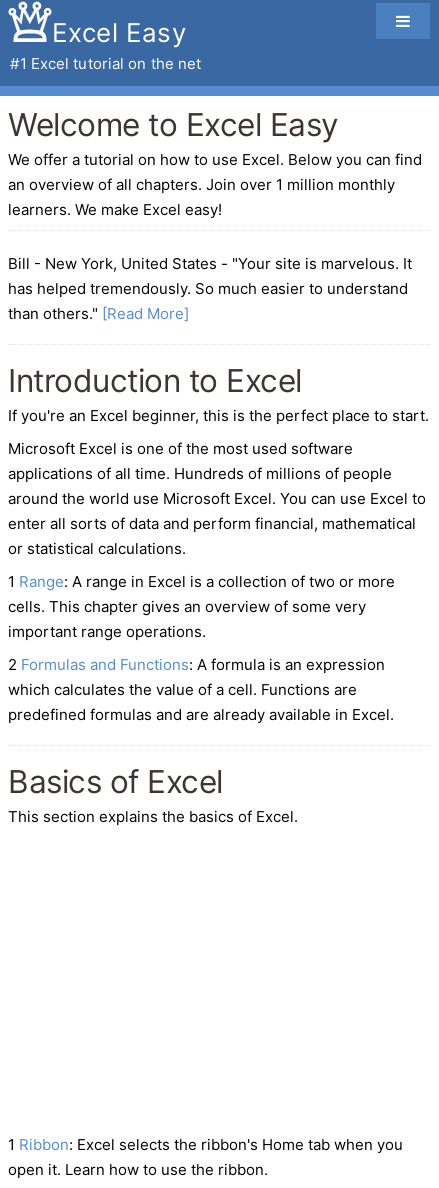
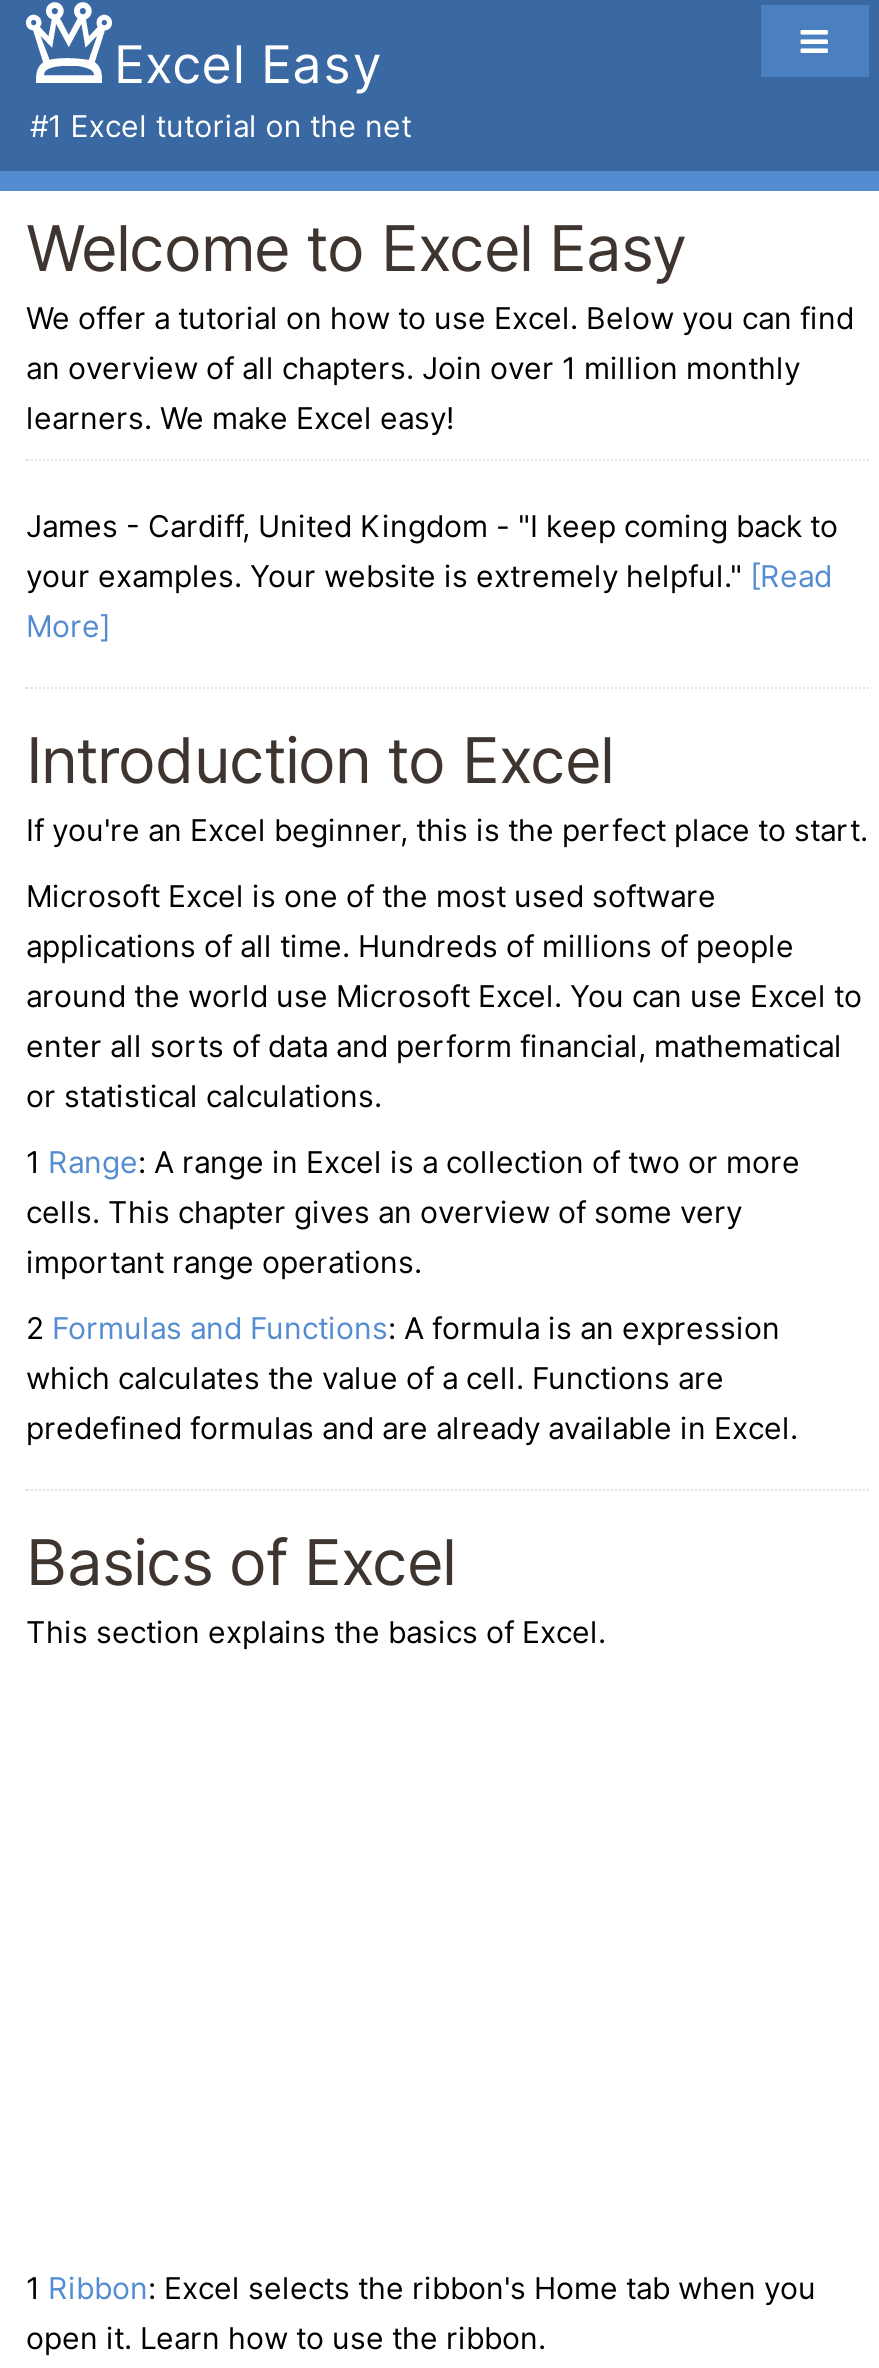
[8,254,412,323] Bill - New York, United States - "Your site is marvelous. It | has helped tremendously. So much easier to understand | than others." [Read More] -> [26,507,838,645] James - Cardiff, United Kingdom - "I keep coming back to | your examples. Your website is extremely helpful." [Read | More]

